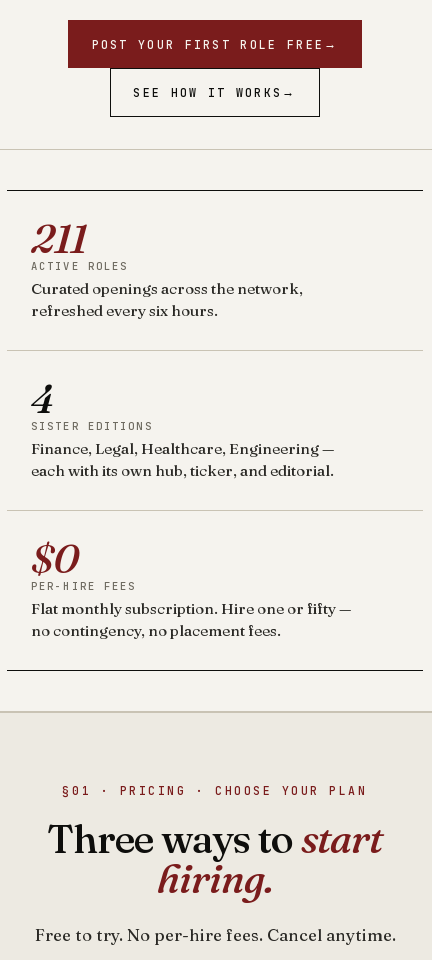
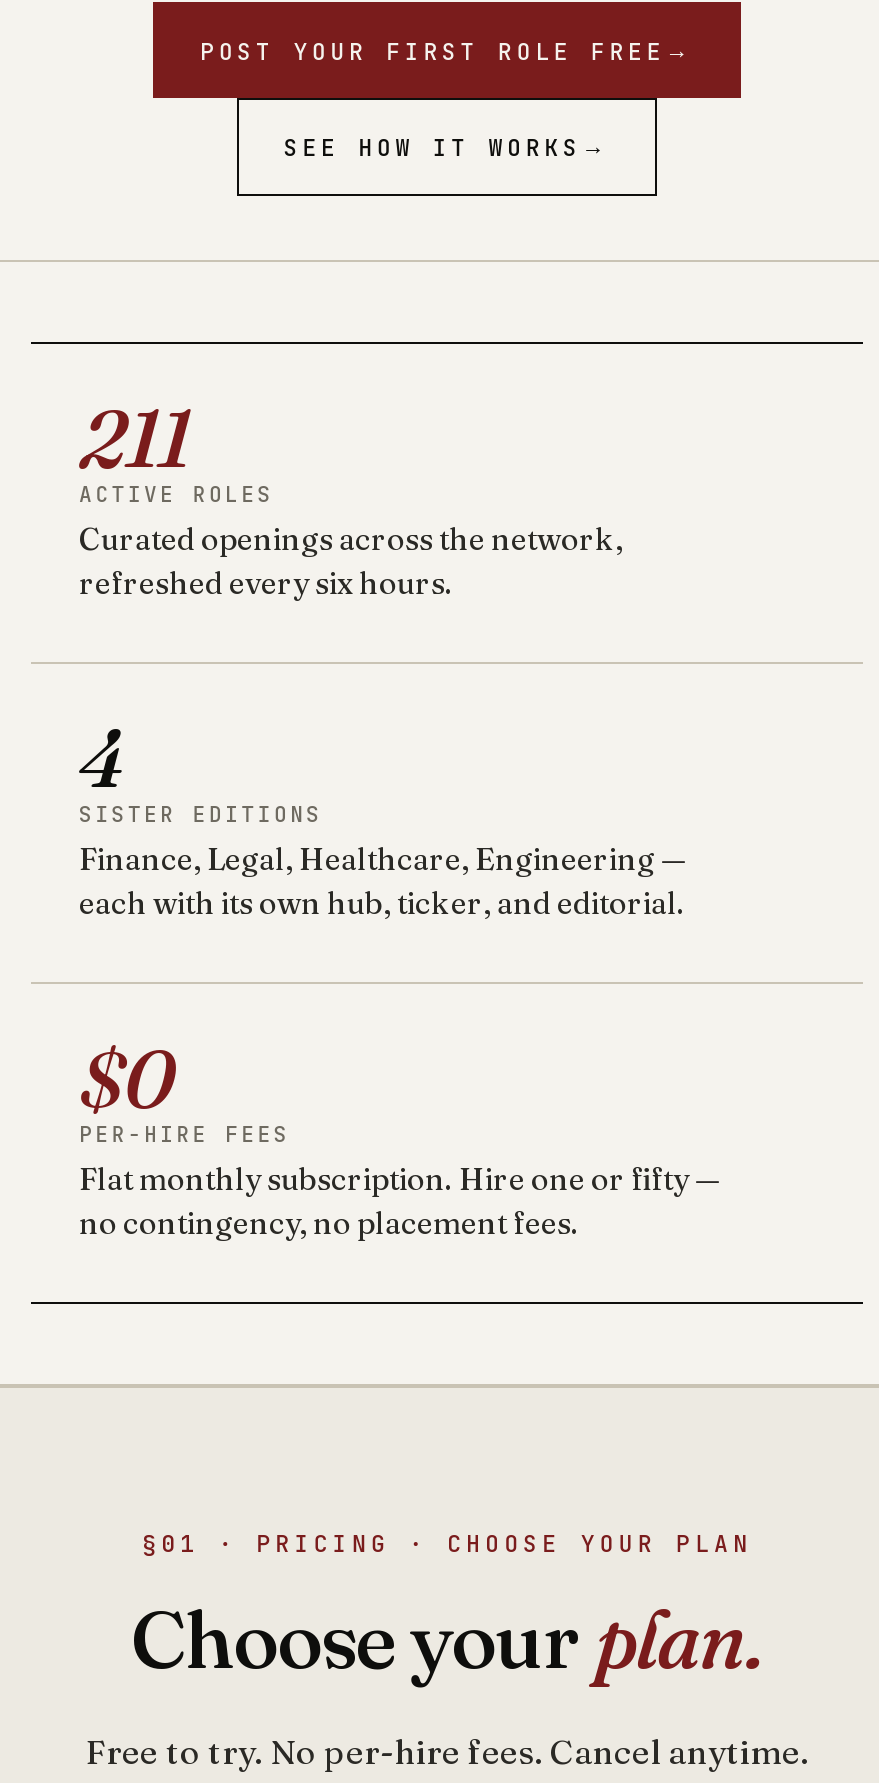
[47,814,383,903] Three ways to start | hiring. -> [131,1590,763,1688] Choose your plan.

